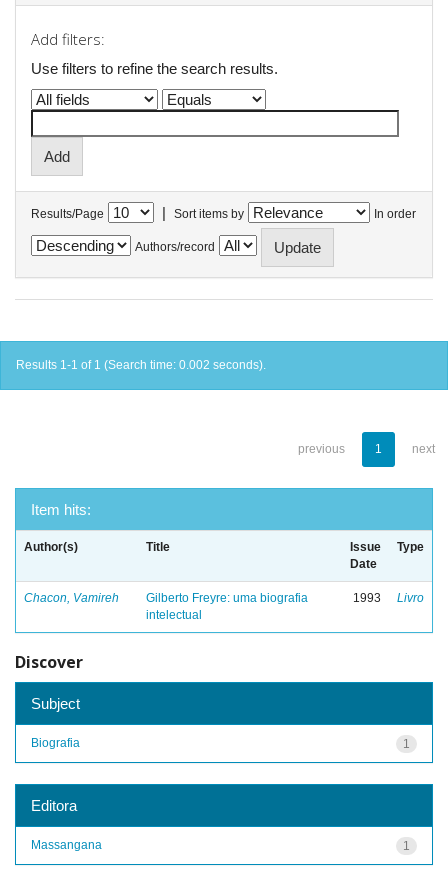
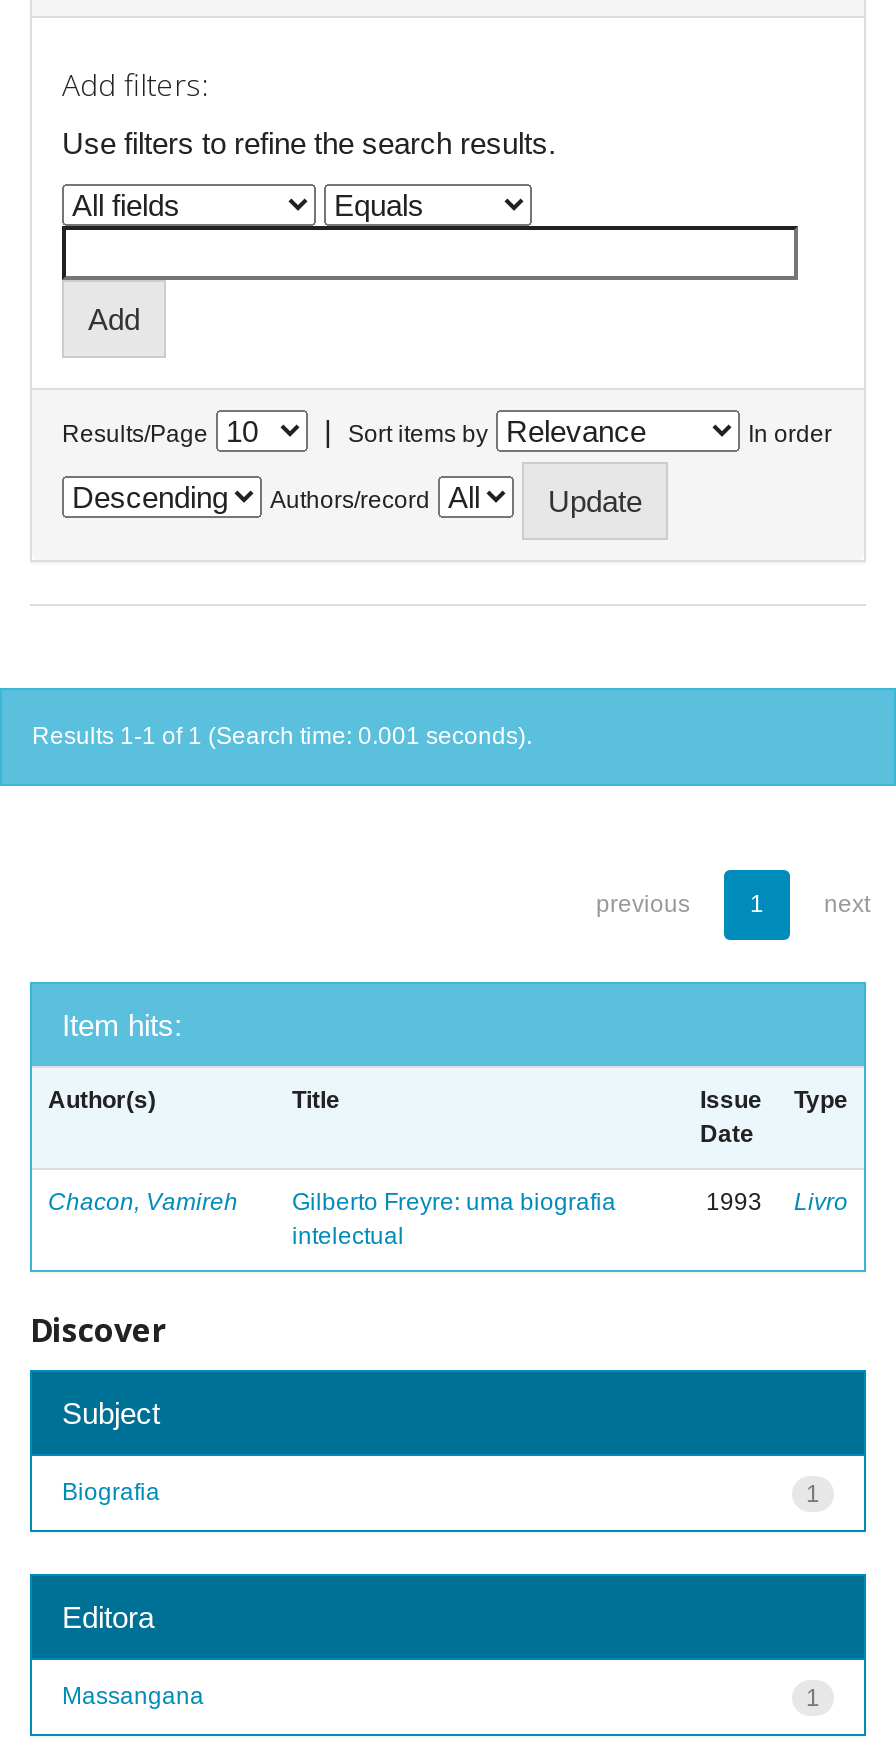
[16,358,266,372] Results 1-1 of 1 (Search time: 0.002 seconds). -> [32,722,532,750] Results 1-1 of 1 (Search time: 0.001 seconds).

